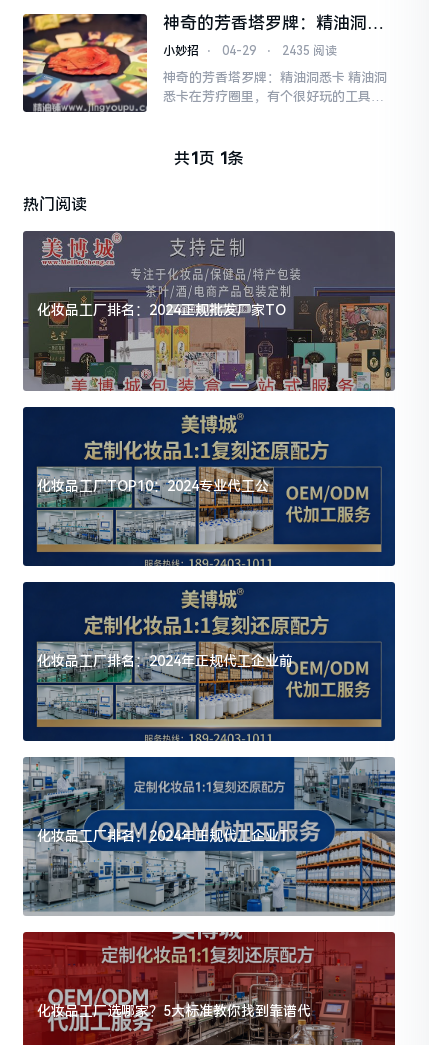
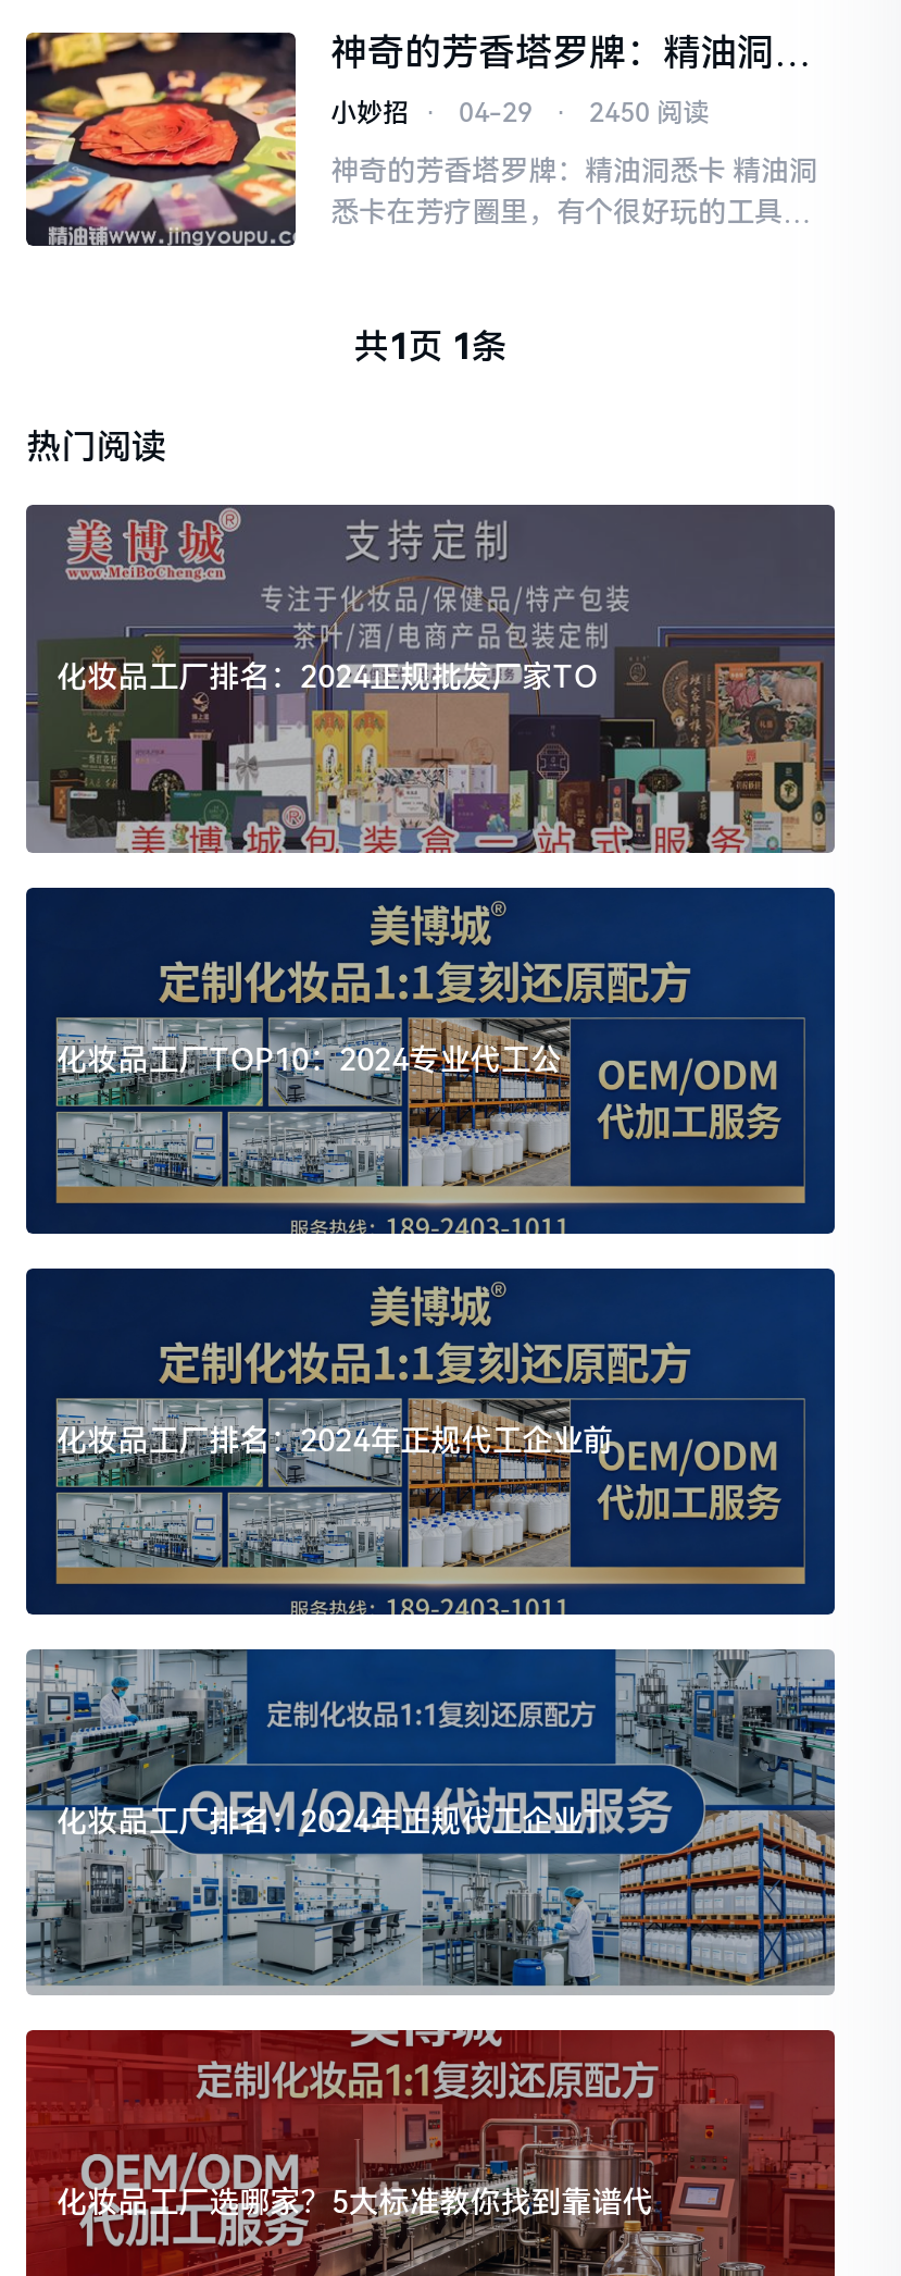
[282,44,337,58] 2435 阅读 -> [589,99,709,129] 2450 阅读

